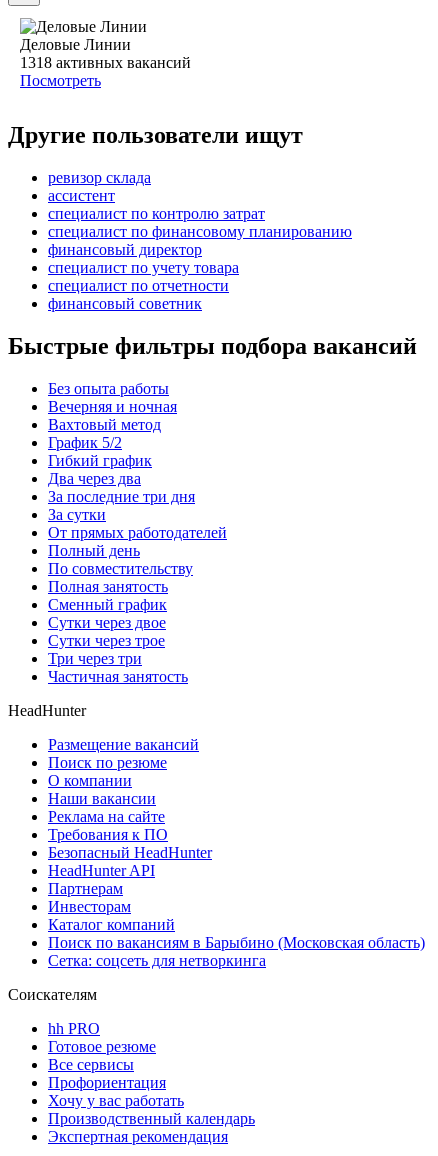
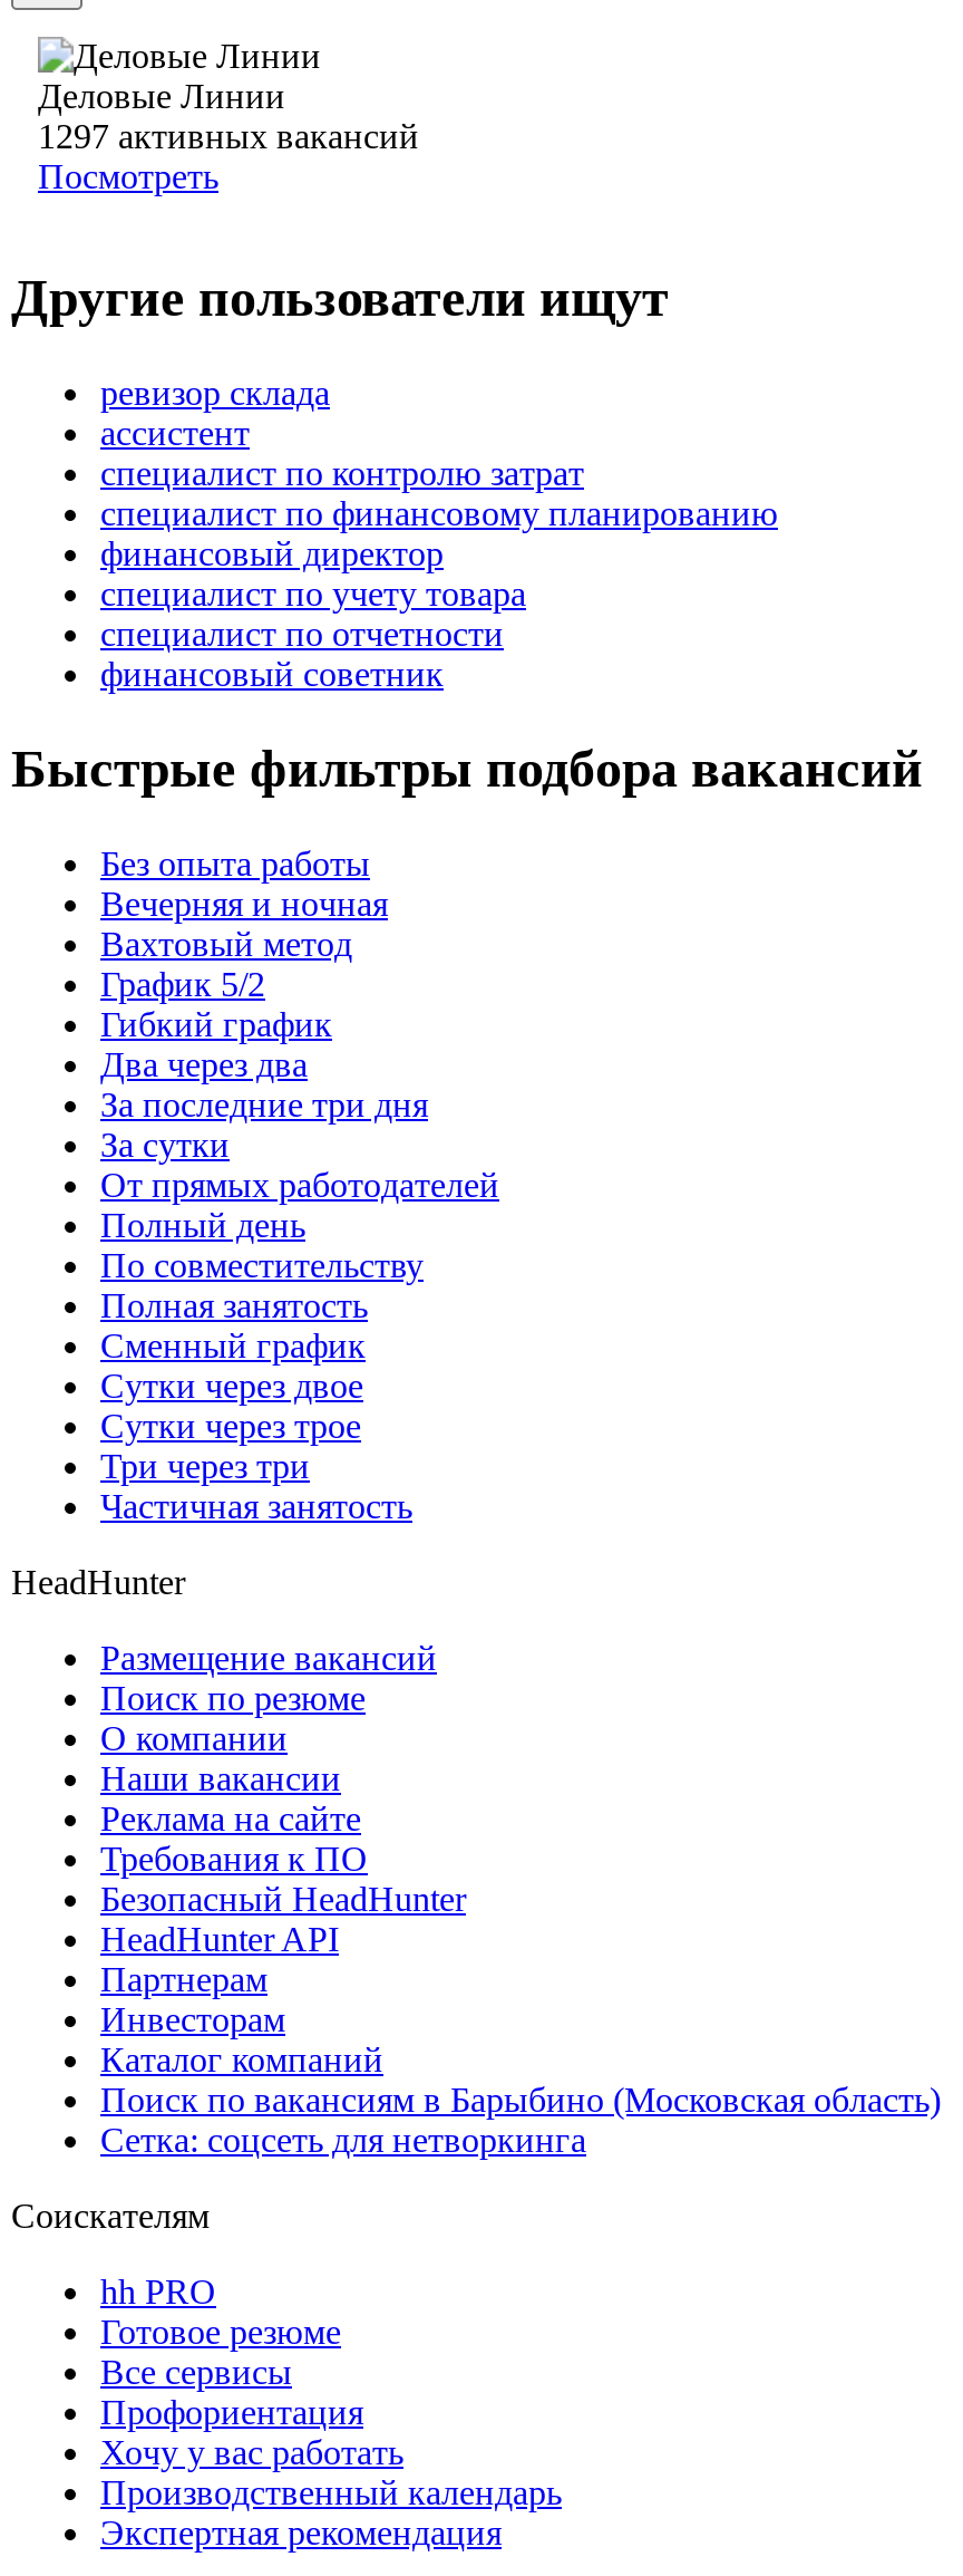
[20,54,191,71] 1318 активных вакансий -> [38,118,419,156] 1297 активных вакансий

